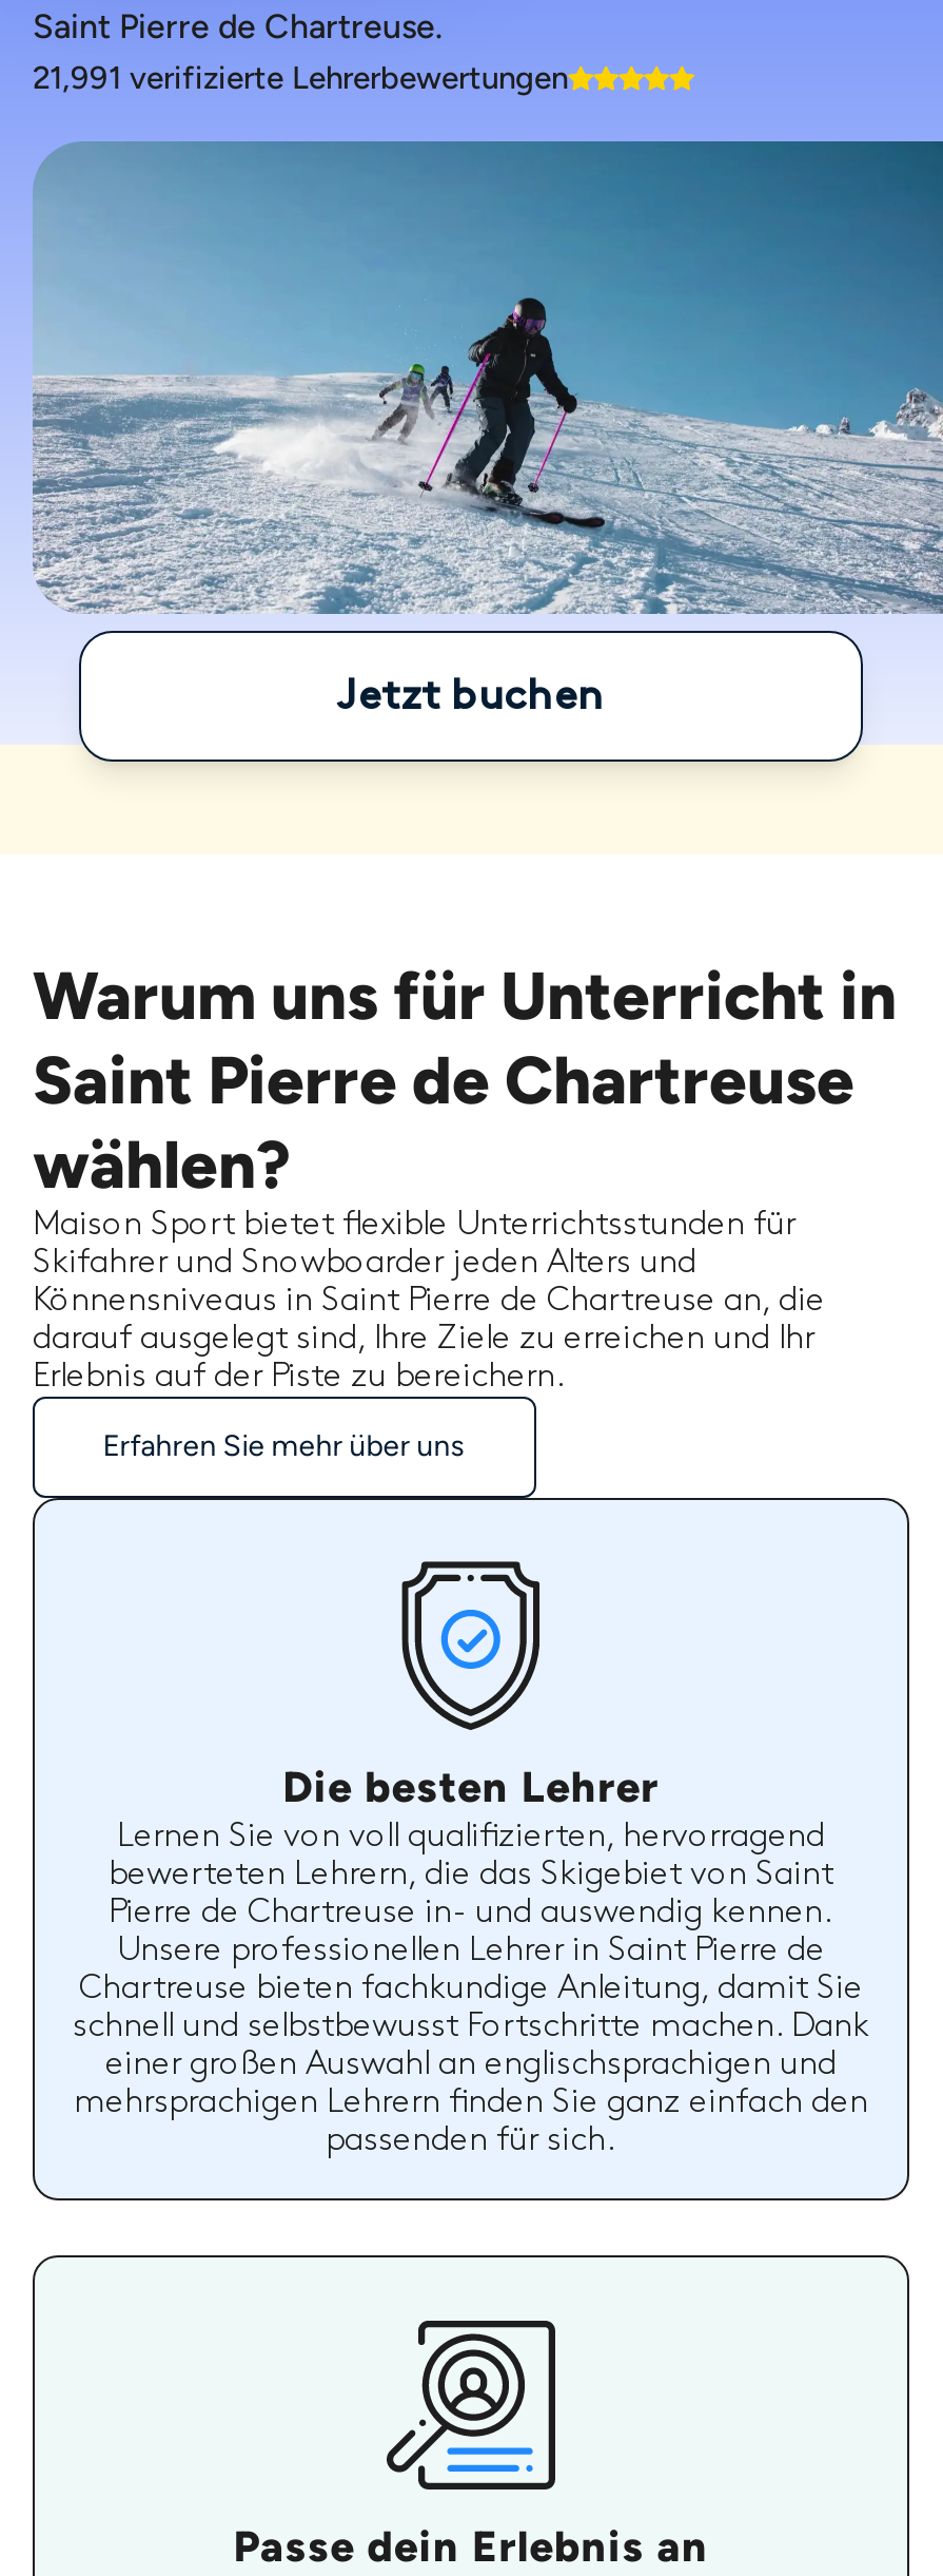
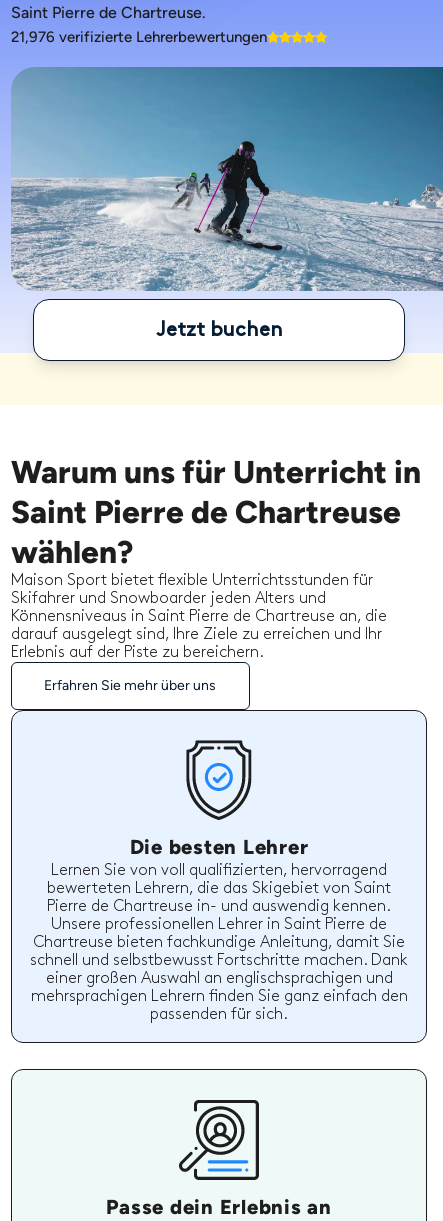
[33,59,568,97] 21,991 verifizierte Lehrerbewertungen -> [11,28,267,46] 21,976 verifizierte Lehrerbewertungen

